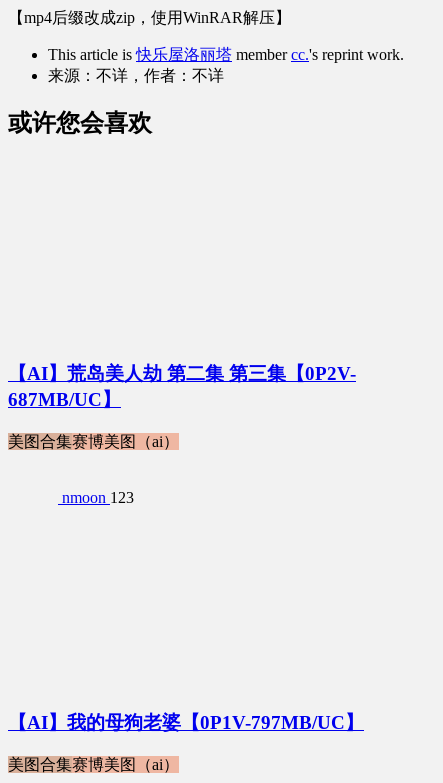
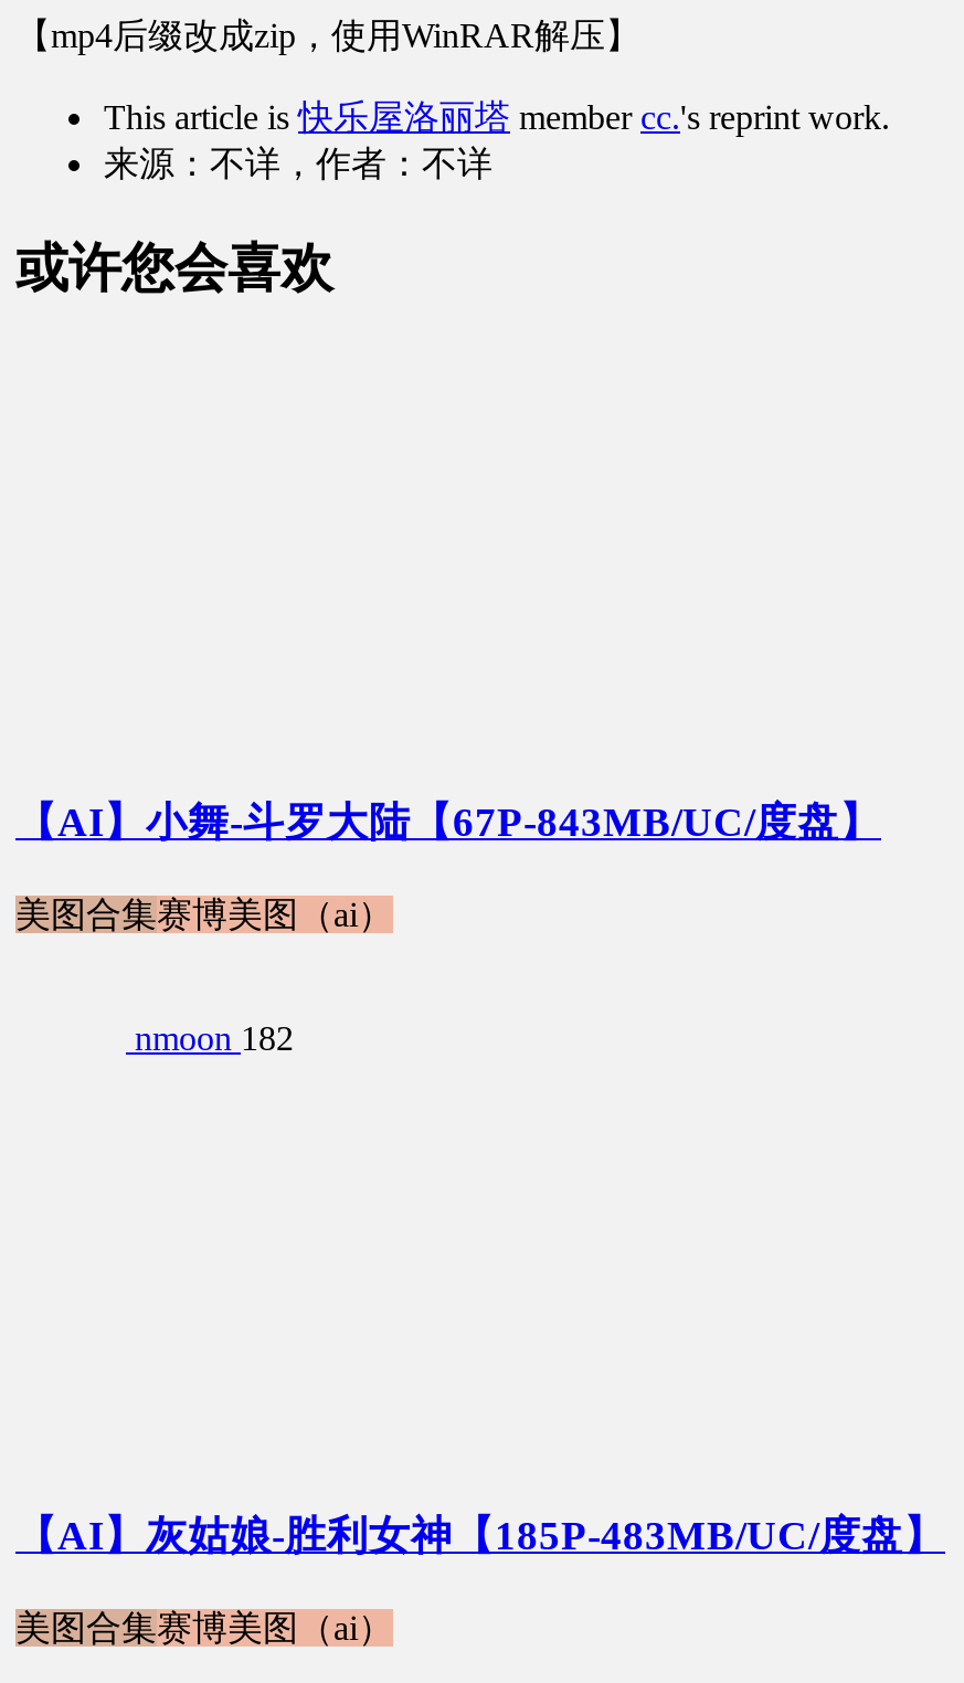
[8,363,356,410] 【AI】荒岛美人劫 第二集 第三集【0P2V- | 687MB/UC】 -> [15,799,881,845] 【AI】小舞-斗罗大陆【67P-843MB/UC/度盘】
[62,489,134,506] nmoon 123 -> [135,1020,294,1057] nmoon 182
[8,712,364,733] 【AI】我的母狗老婆【0P1V-797MB/UC】 -> [15,1511,945,1558] 【AI】灰姑娘-胜利女神【185P-483MB/UC/度盘】

